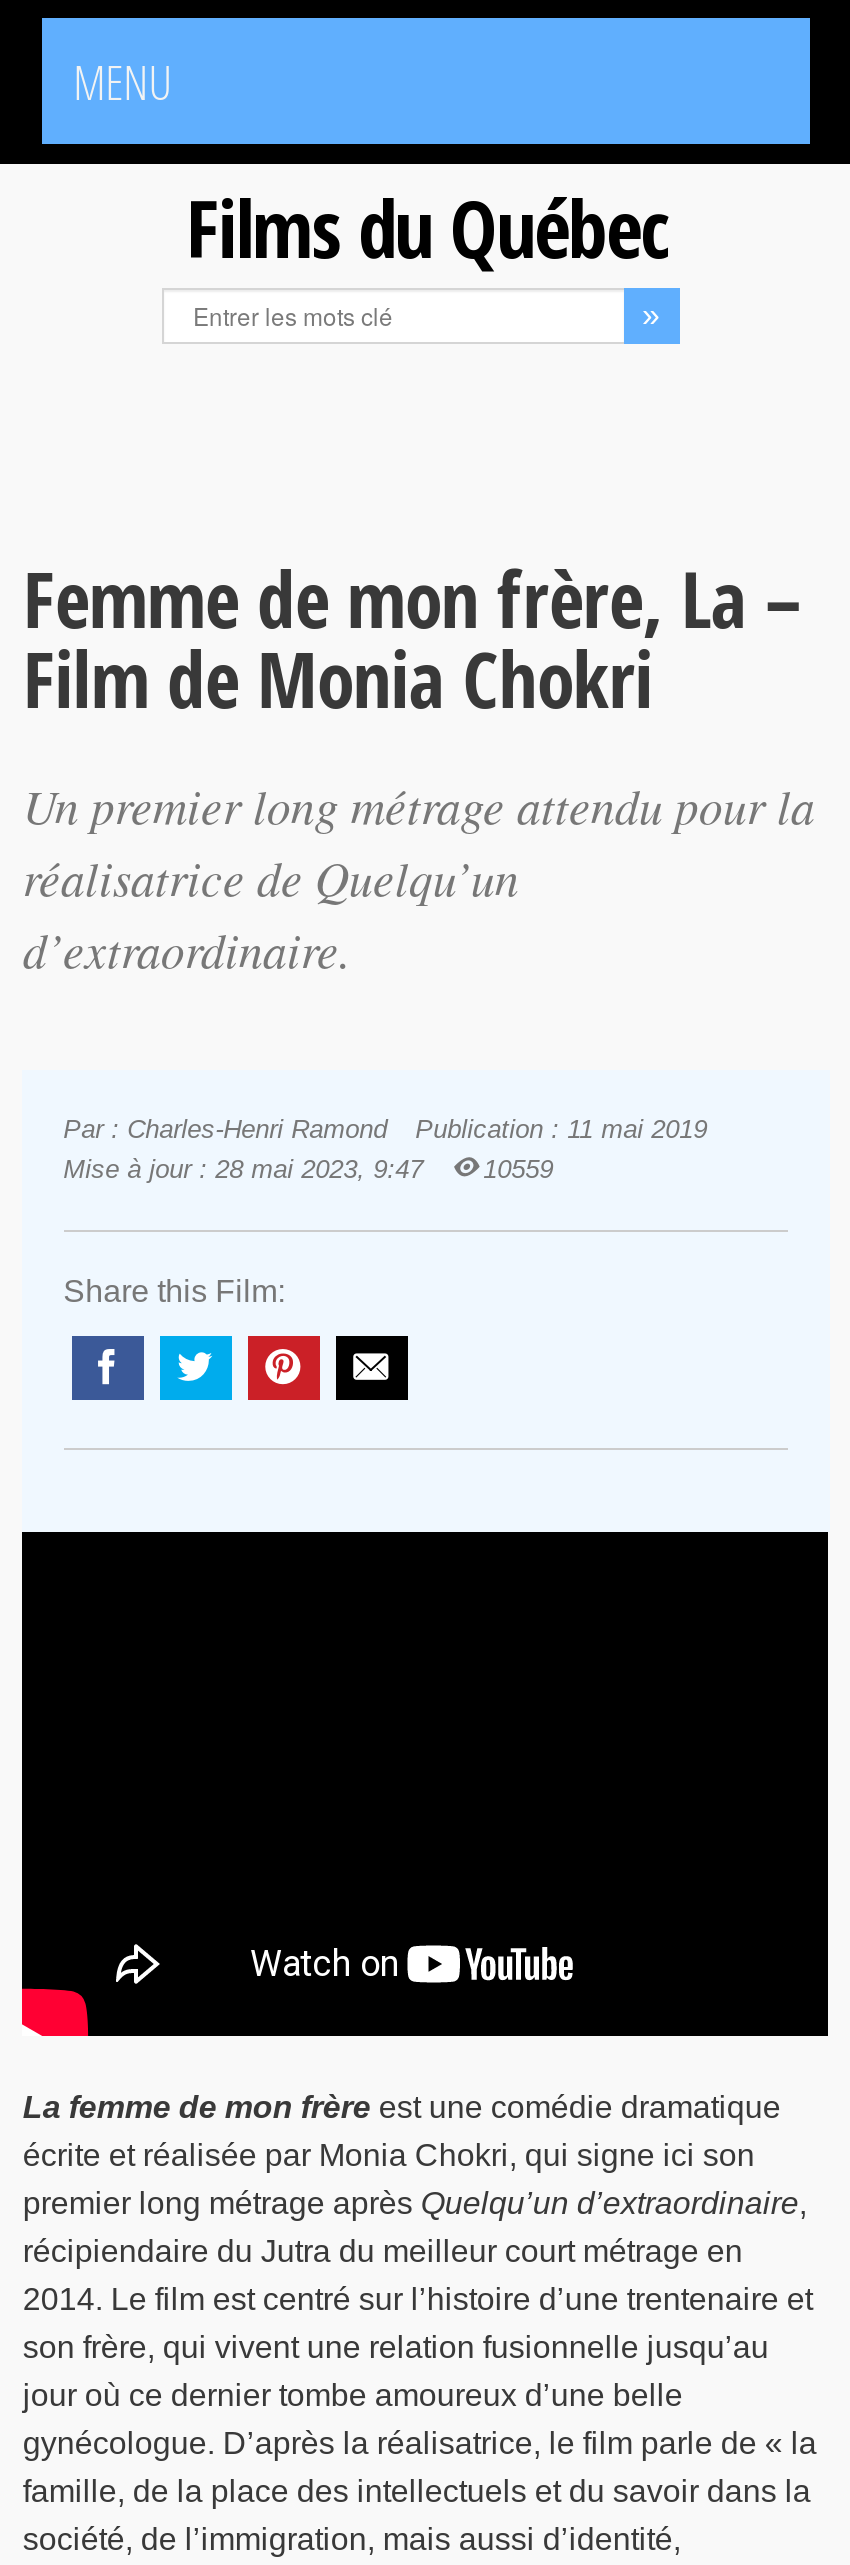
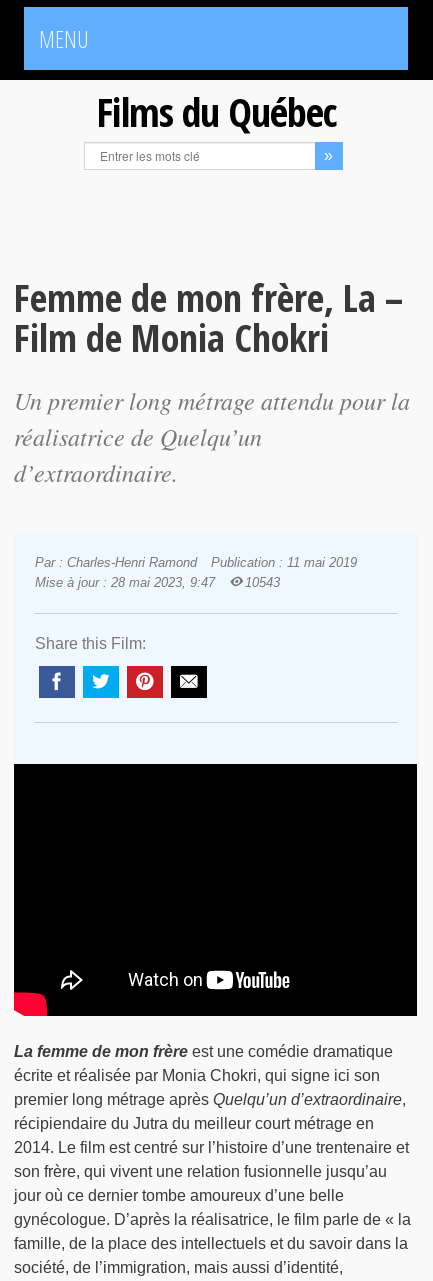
[63,1155,553,1185] Mise à jour : 28 mai 2023, 9:47 10559 -> [35,575,280,590] Mise à jour : 28 mai 2023, 9:47 10543

